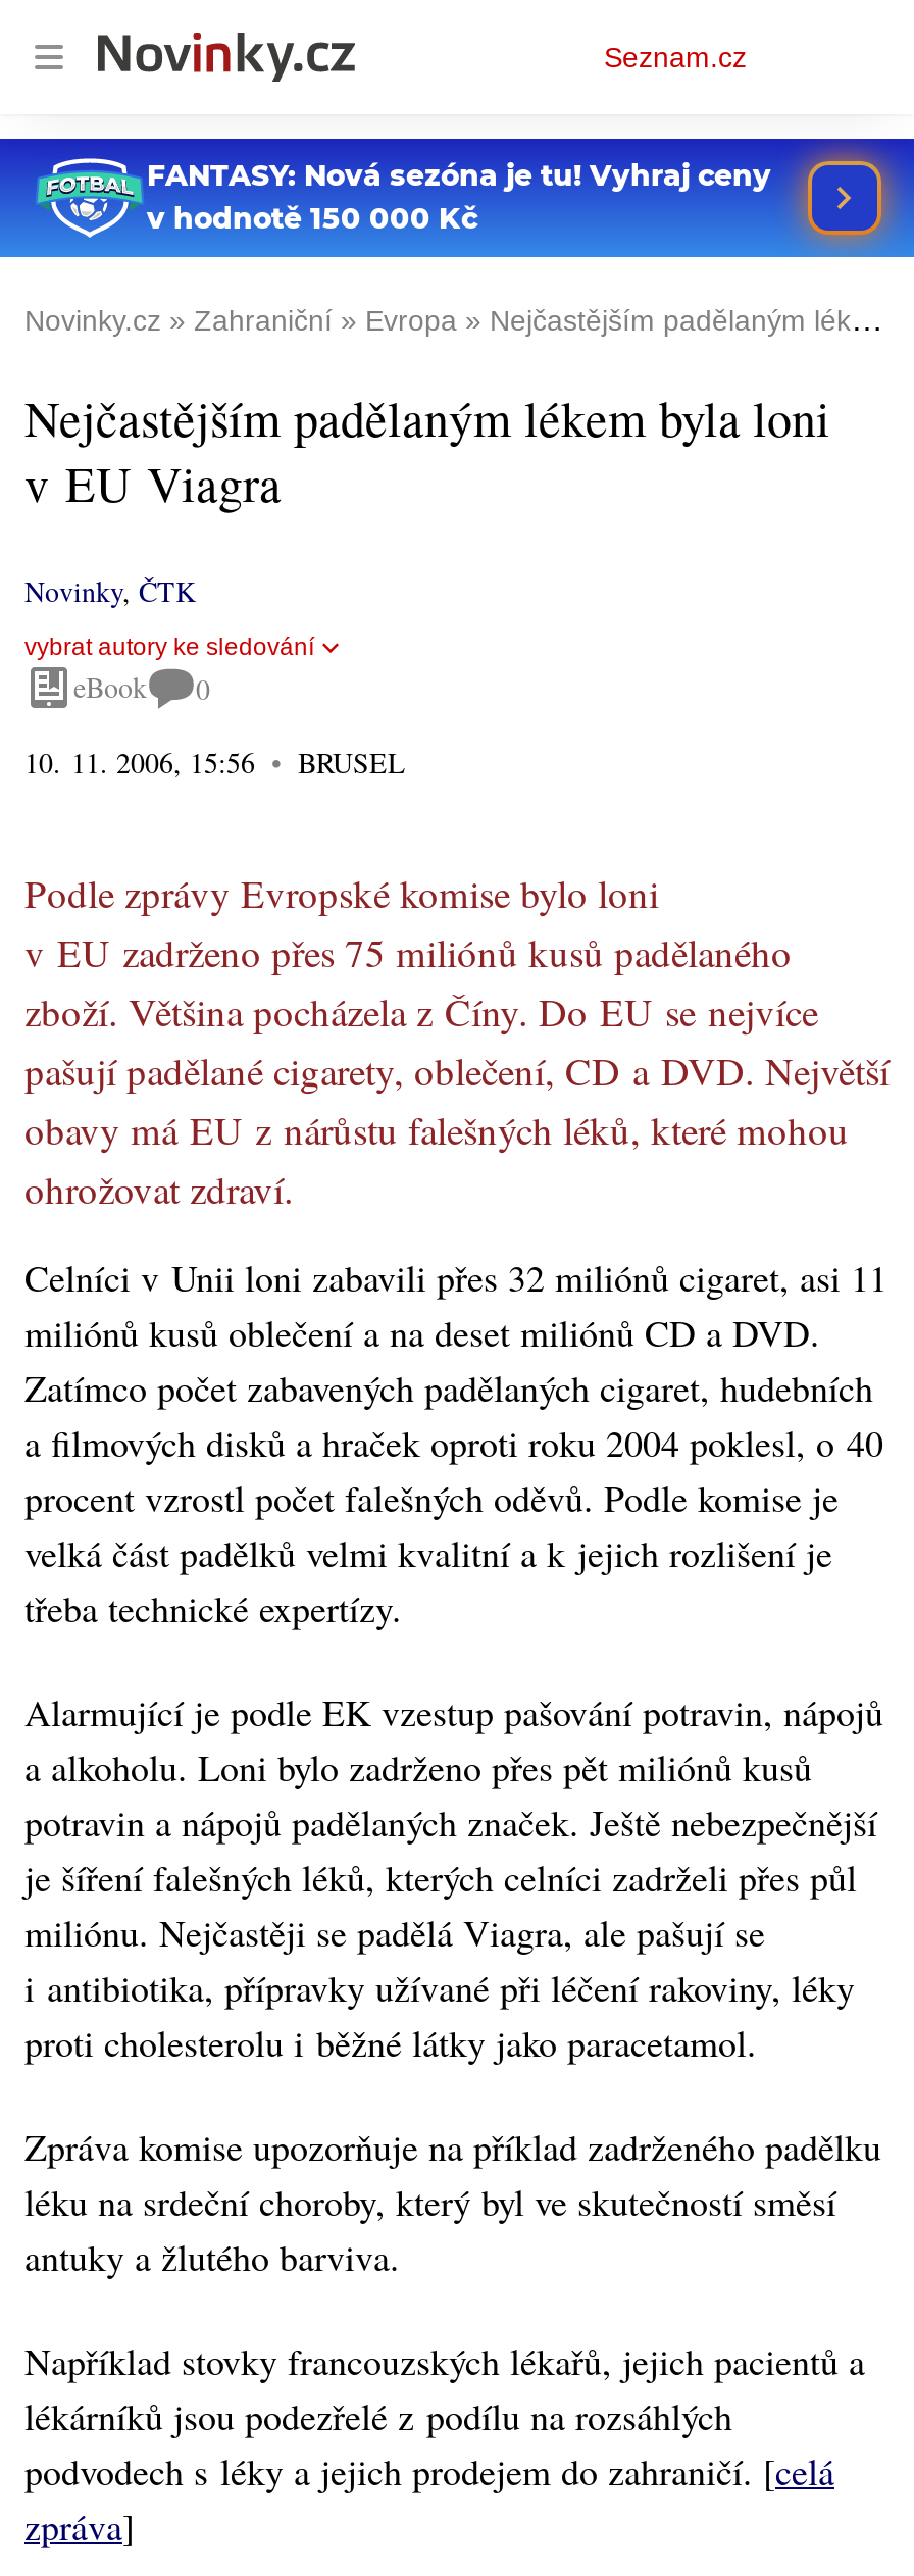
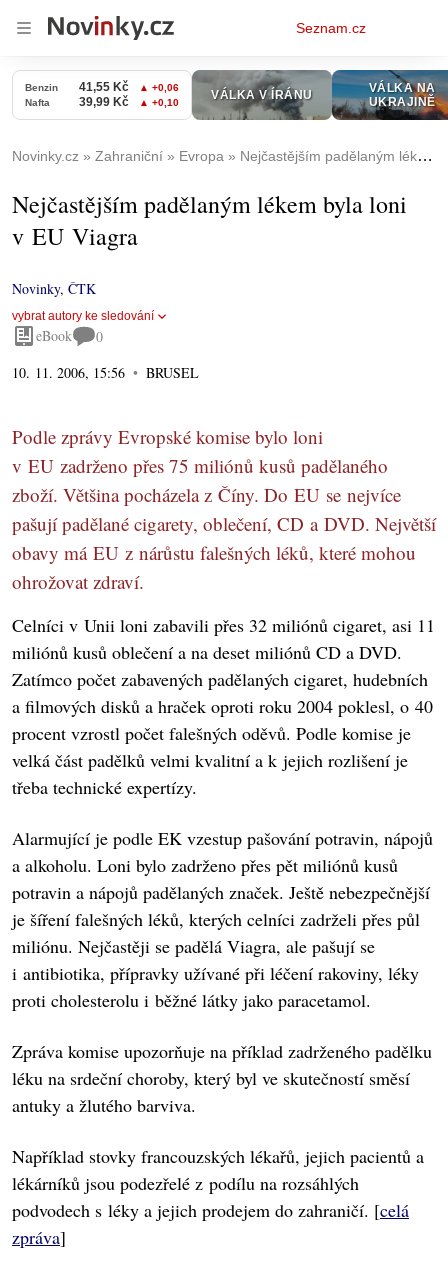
[6,137,908,259] [image] -> [3,68,445,125] [image]

